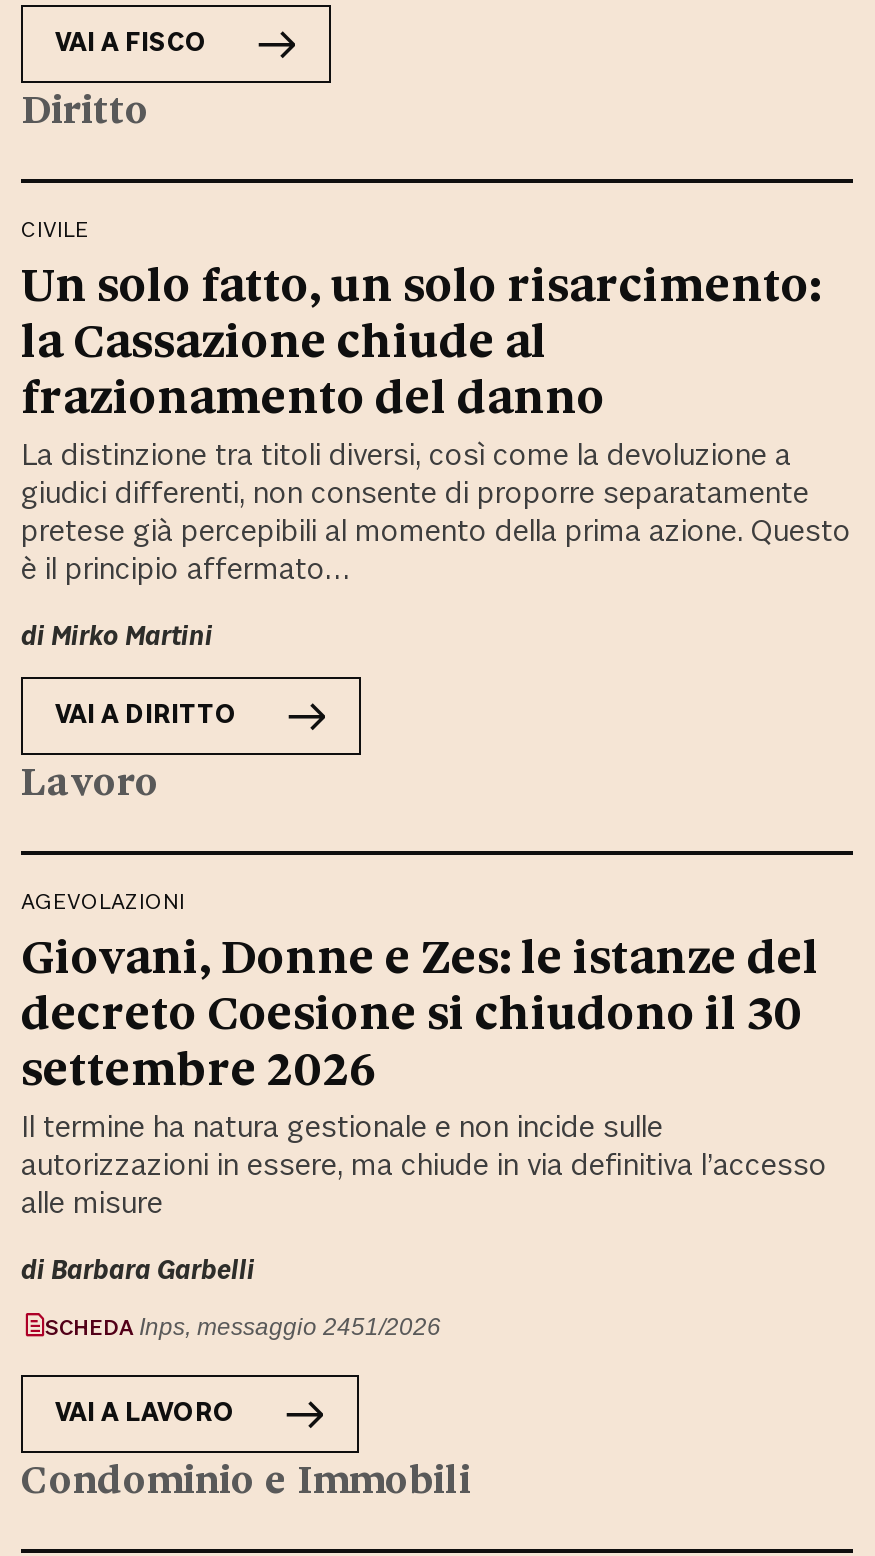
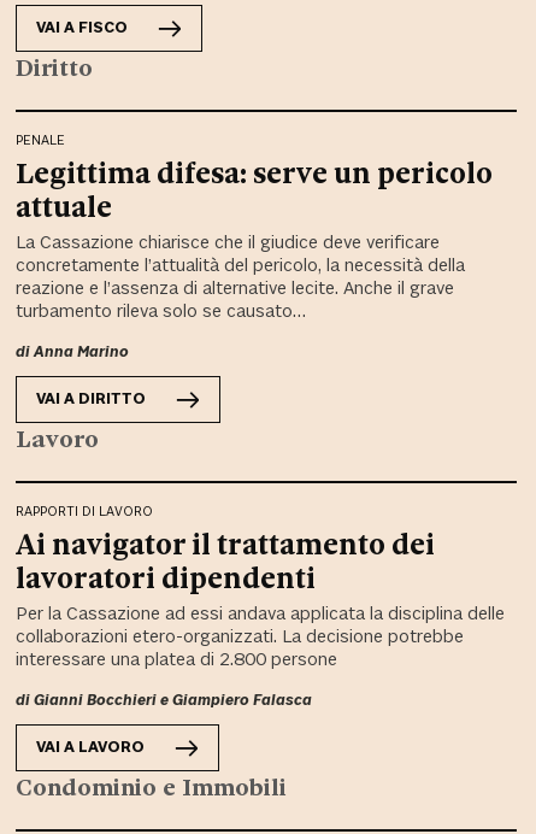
[21,214,851,589] CIVILE | Un solo fatto, un solo risarcimento: | la Cassazione chiude al | frazionamento del danno | La distinzione tra titoli diversi, così come la devoluzione a | giudici differenti, non consente di proporre separatamente | pretese già percepibili al momento della prima azione. Questo | è il principio affermato… -> [16,131,493,323] PENALE | Legittima difesa: serve un pericolo | attuale | La Cassazione chiarisce che il giudice deve verificare | concretamente l’attualità del pericolo, la necessità della | reazione e l’assenza di alternative lecite. Anche il grave | turbamento rileva solo se causato…
[21,621,213,653] di Mirko Martini -> [16,343,129,362] di Anna Marino
[21,886,827,1343] AGEVOLAZIONI | Giovani, Donne e Zes: le istanze del | decreto Coesione si chiudono il 30 | settembre 2026 | Il termine ha natura gestionale e non incide sulle | autorizzazioni in essere, ma chiude in via definitiva l’accesso | alle misure | di Barbara Garbelli | SCHEDA Inps, messaggio 2451/2026 -> [16,502,505,710] RAPPORTI DI LAVORO | Ai navigator il trattamento dei | lavoratori dipendenti | Per la Cassazione ad essi andava applicata la disciplina delle | collaborazioni etero-organizzati. La decisione potrebbe | interessare una platea di 2.800 persone | di Gianni Bocchieri e Giampiero Falasca

